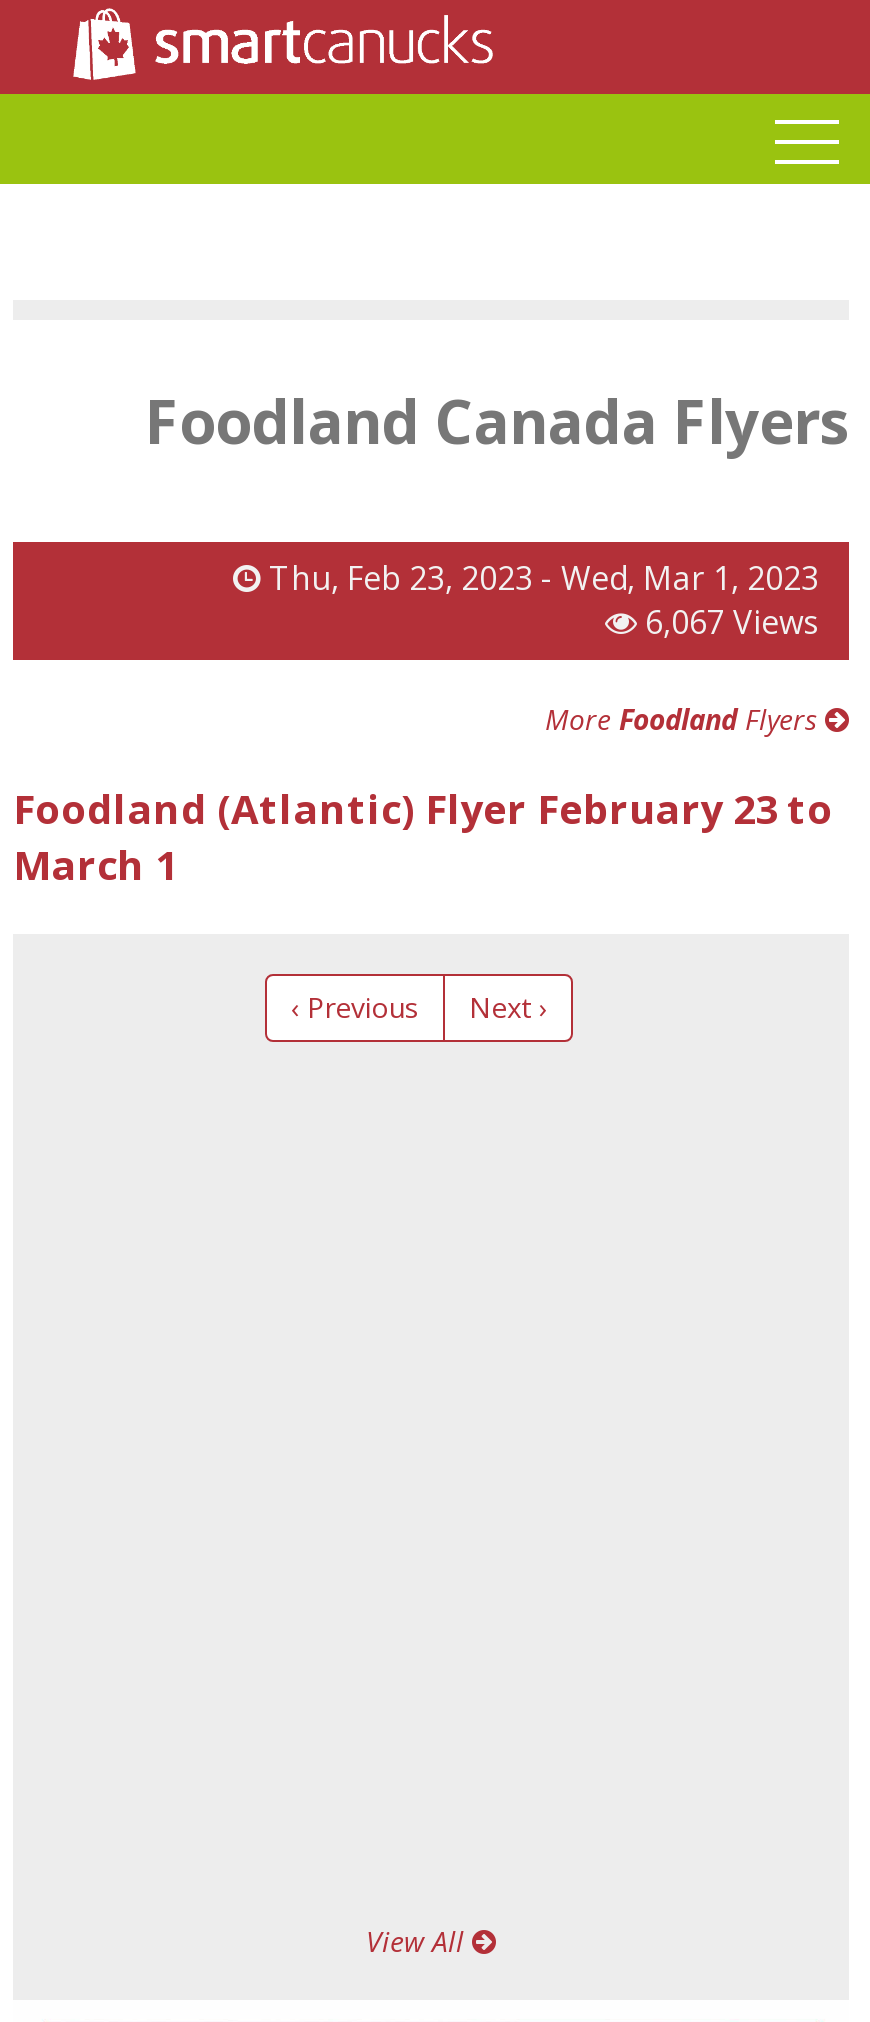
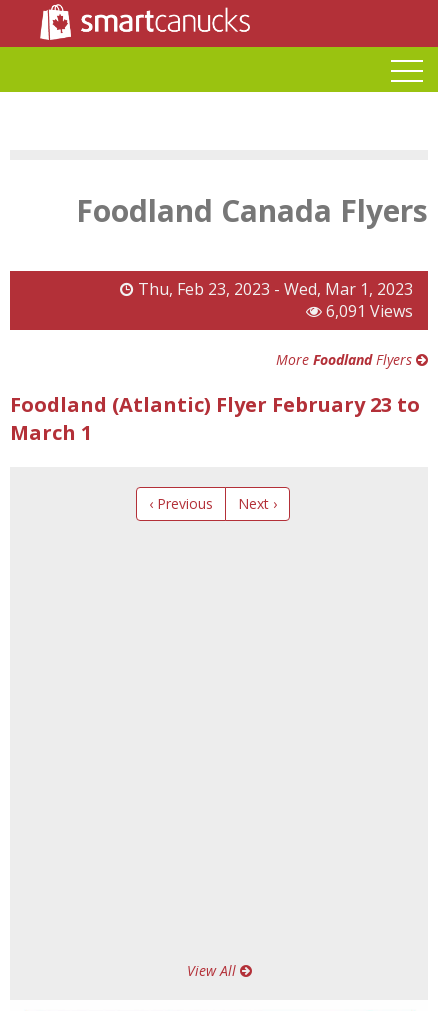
[645,600,819,644] 6,067 Views -> [326,300,413,322] 6,091 Views

